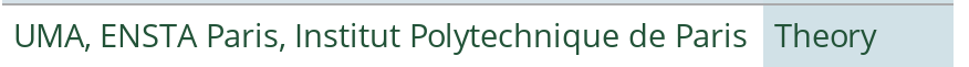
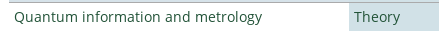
[13,14,748,56] UMA, ENSTA Paris, Institut Polytechnique de Paris -> [14,7,262,26] Quantum information and metrology

